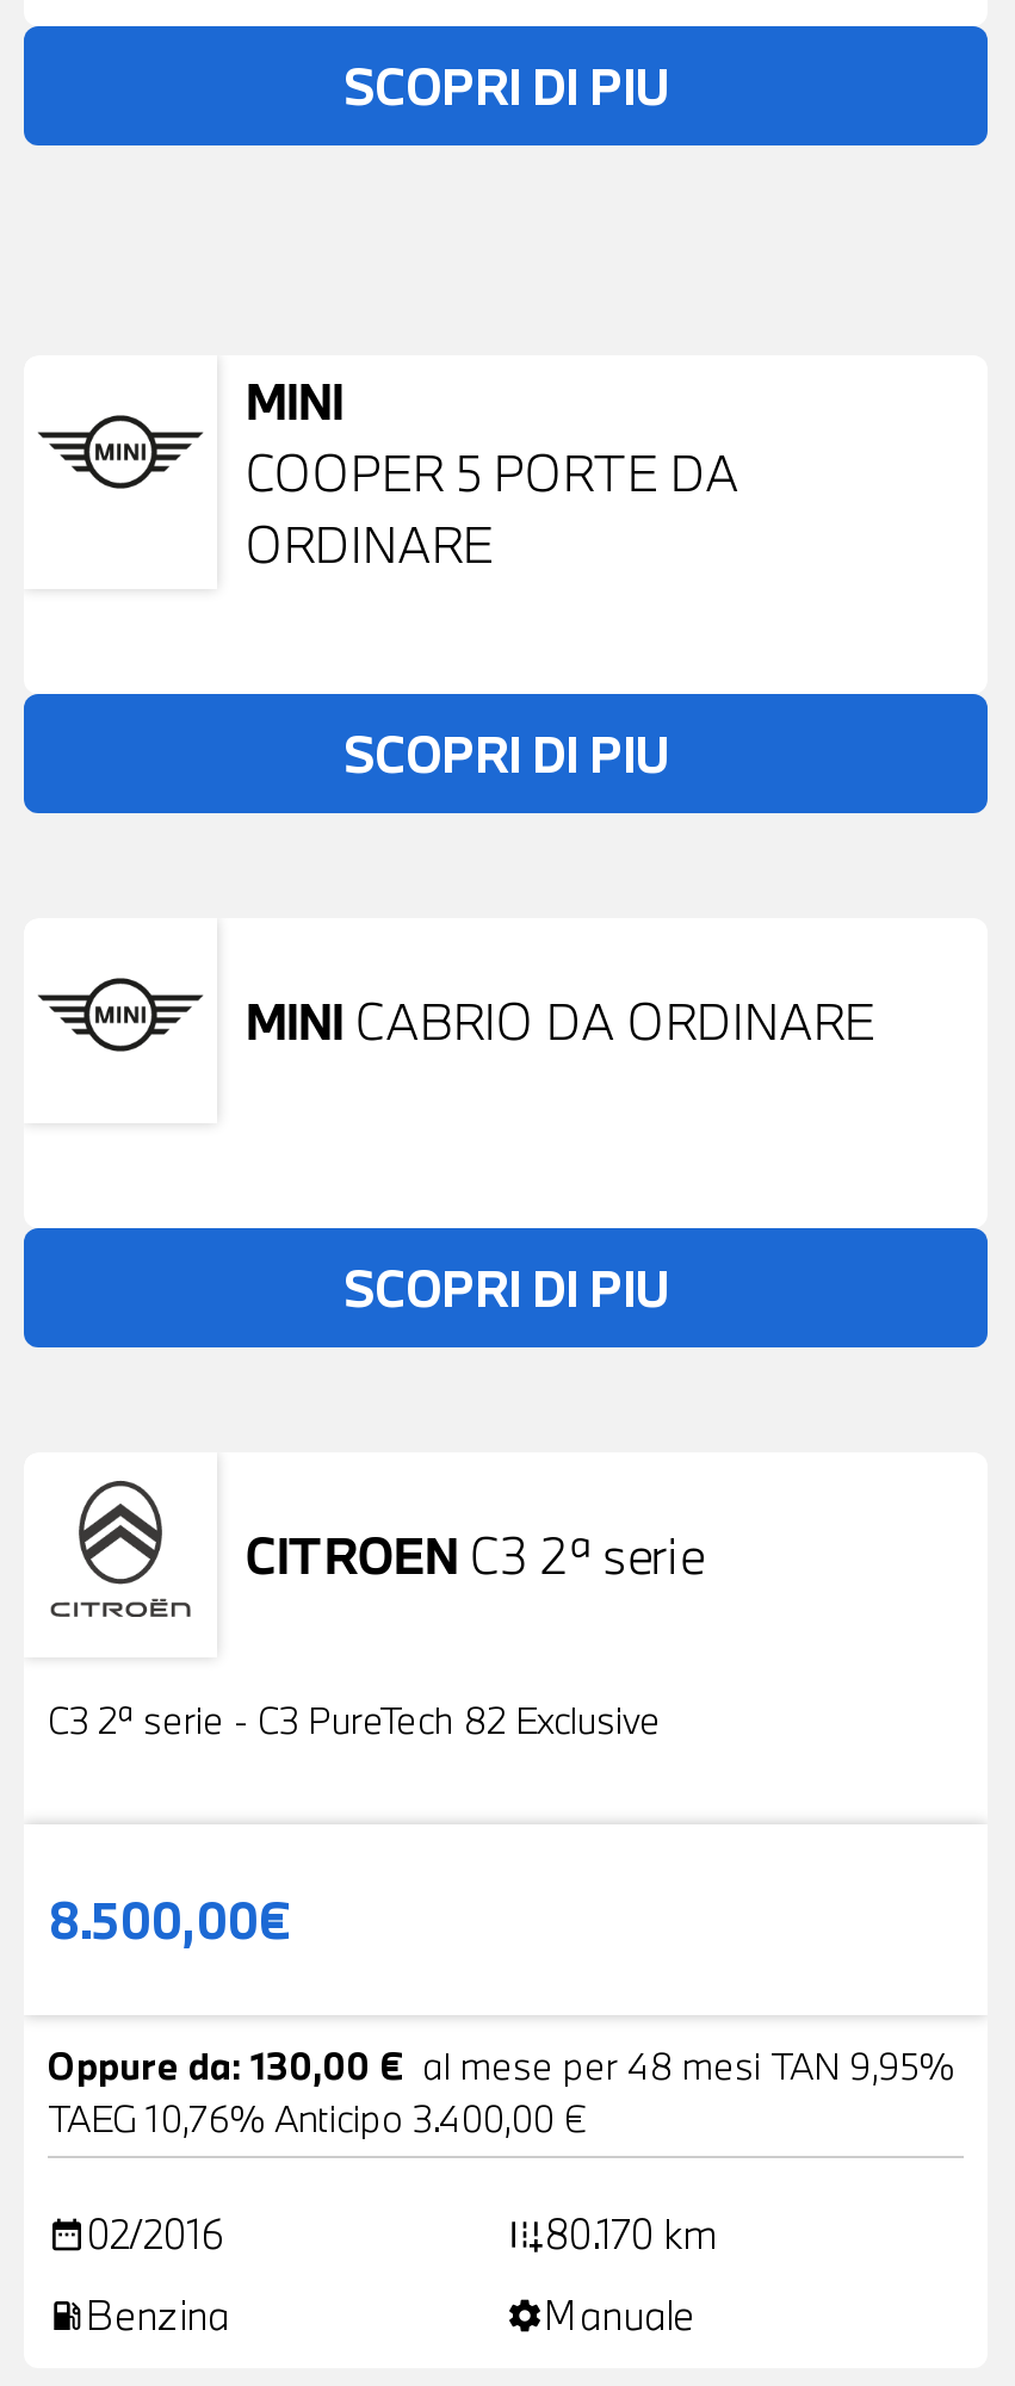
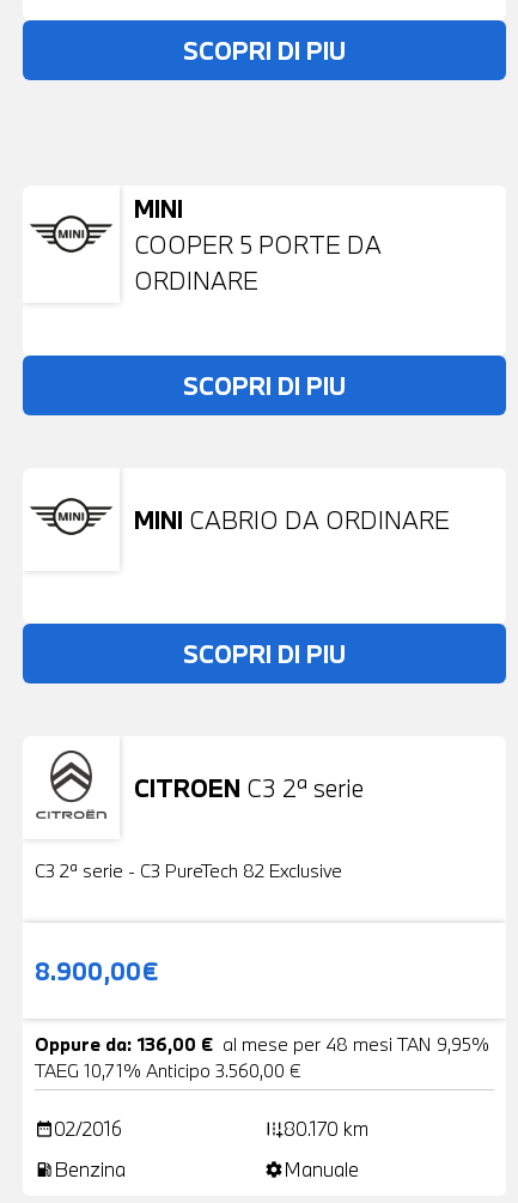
[48,1886,293,1953] 8.500,00€ -> [35,954,159,987] 8.900,00€
[48,2041,954,2089] Oppure da: 130,00 € al mese per 48 mesi TAN 9,95% -> [35,1032,489,1056] Oppure da: 136,00 € al mese per 48 mesi TAN 9,95%
[48,2094,587,2141] TAEG 10,76% Anticipo 3.400,00 € -> [35,1058,301,1082] TAEG 10,71% Anticipo 3.560,00 €

